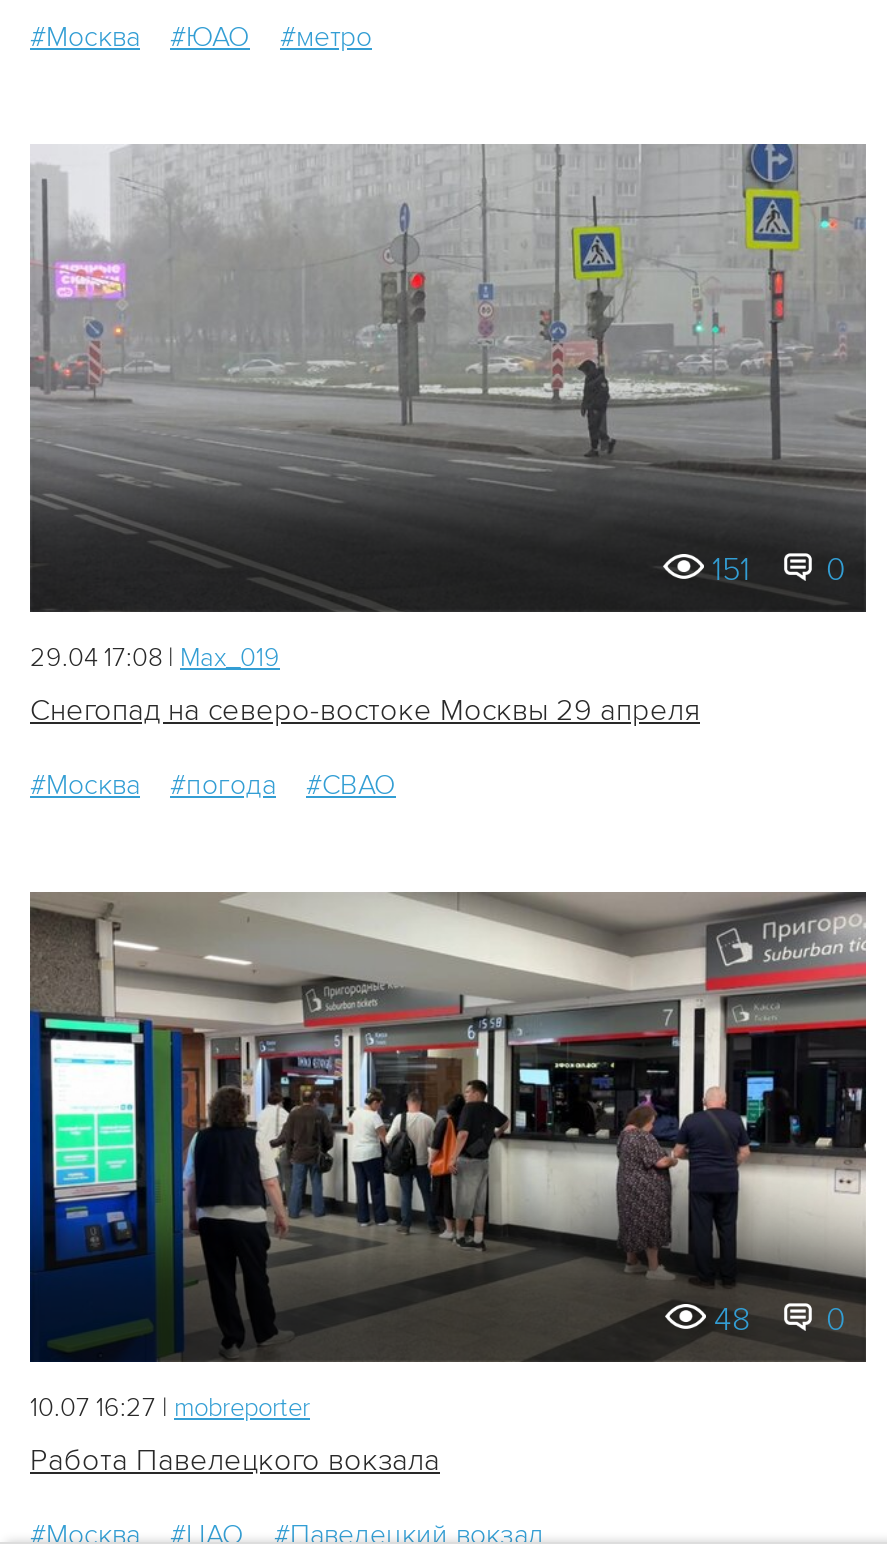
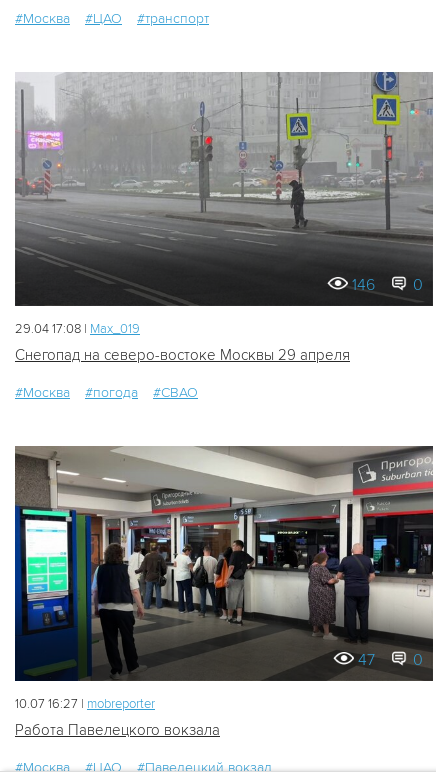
[170,19,372,53] #ЮАО | #метро -> [85,10,209,27] #ЦАО | #транспорт
[712,551,846,591] 151 0 -> [352,275,423,295] 146 0
[714,1300,750,1340] 48 -> [358,650,375,670] 47

